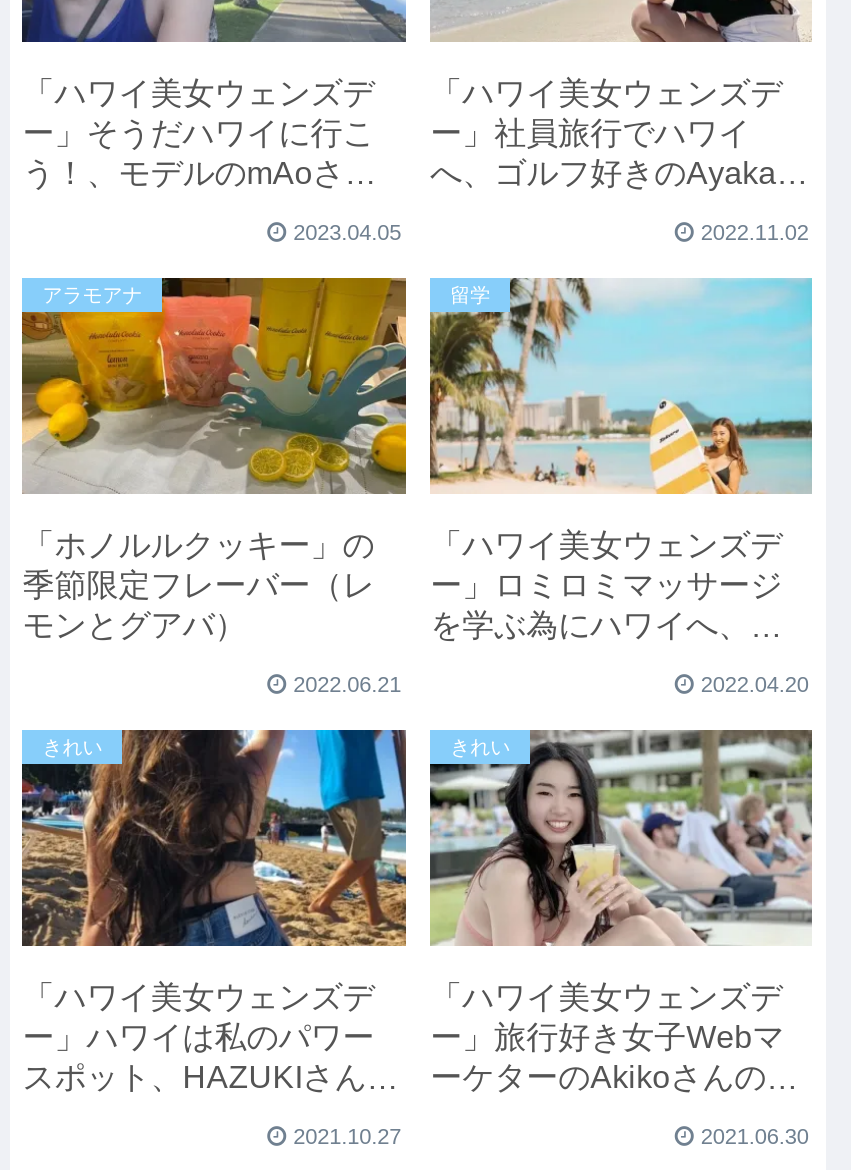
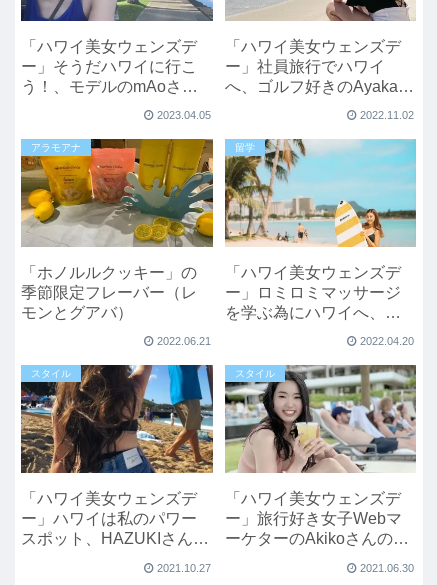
[42,736,102,758] きれい -> [31,368,71,379] スタイル
[450,736,510,758] きれい -> [235,368,275,379] スタイル

